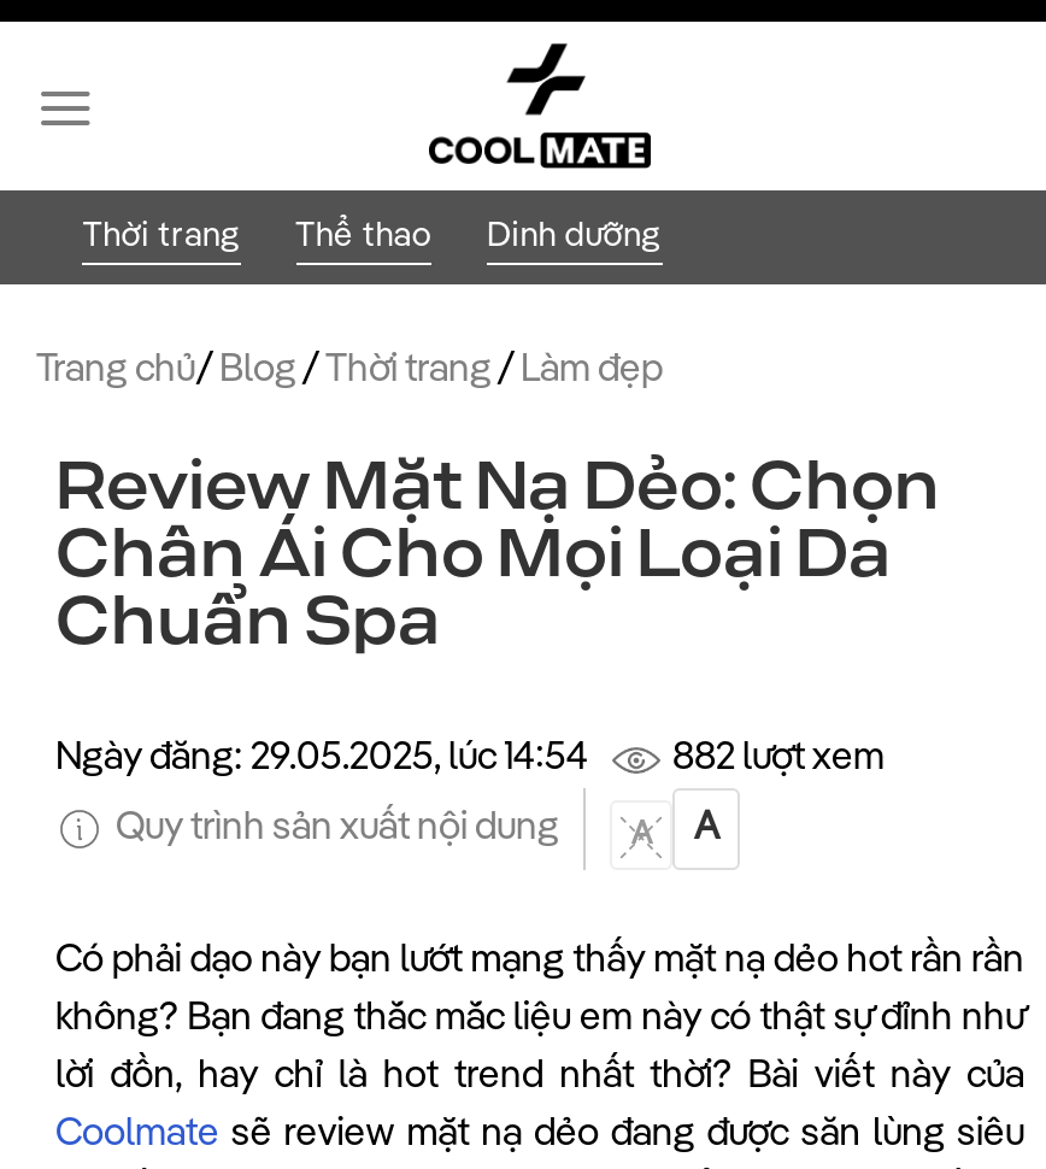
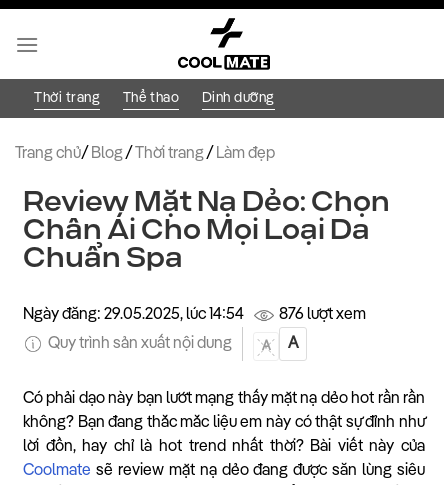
[672,740,885,779] 882 lượt xem -> [279,307,366,323] 876 lượt xem

